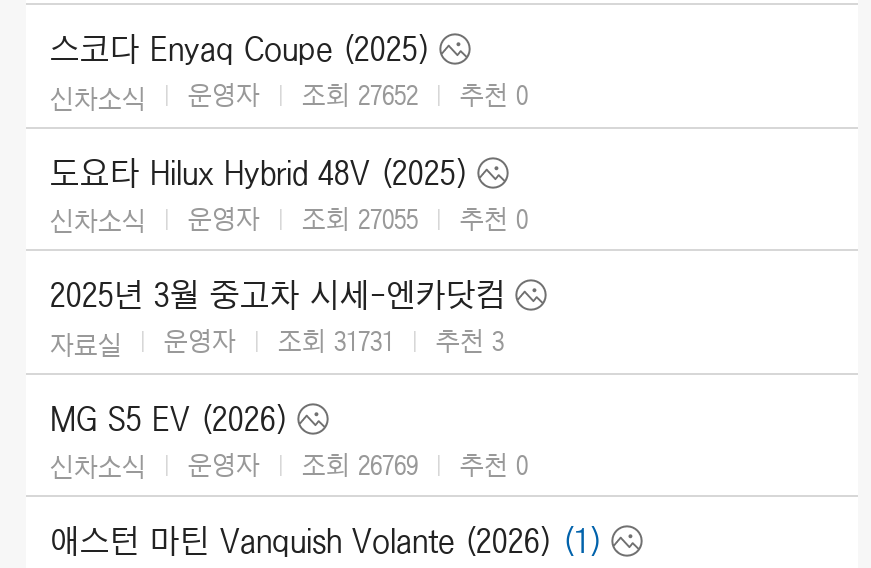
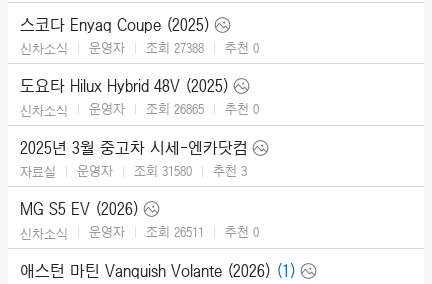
[50,78,528,114] 신차소식 운영자 조회 27652 추천 0 -> [20,39,259,57] 신차소식 운영자 조회 27388 추천 0
[50,200,528,237] 신차소식 운영자 조회 27055 추천 0 -> [20,100,259,119] 신차소식 운영자 조회 26865 추천 0
[50,323,504,360] 자료실 운영자 조회 31731 추천 3 -> [20,162,247,180] 자료실 운영자 조회 31580 추천 3
[50,446,528,483] 신차소식 운영자 조회 26769 추천 0 -> [20,223,259,242] 신차소식 운영자 조회 26511 추천 0

